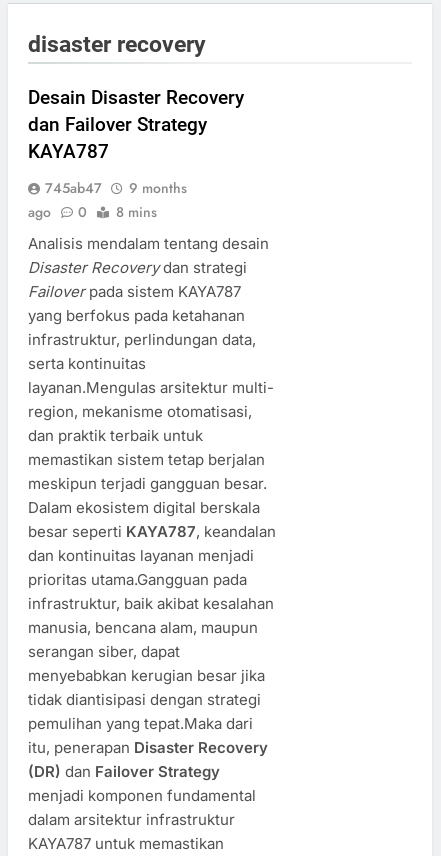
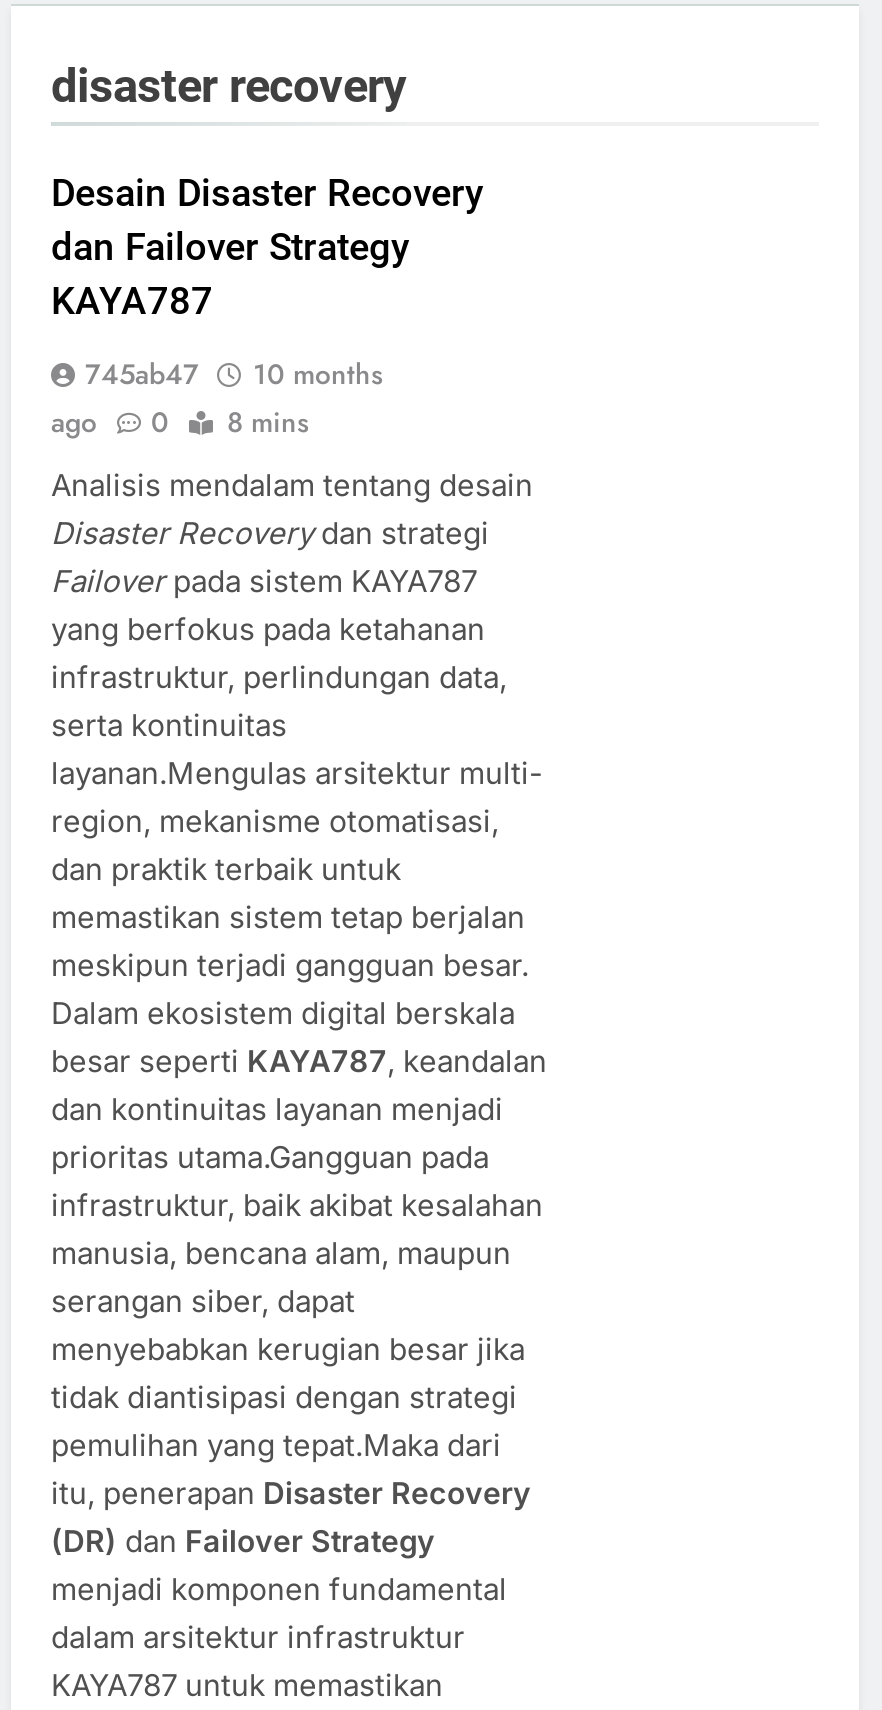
[45,178,187,198] 745ab47 9 months -> [85,354,383,394] 745ab47 10 months

